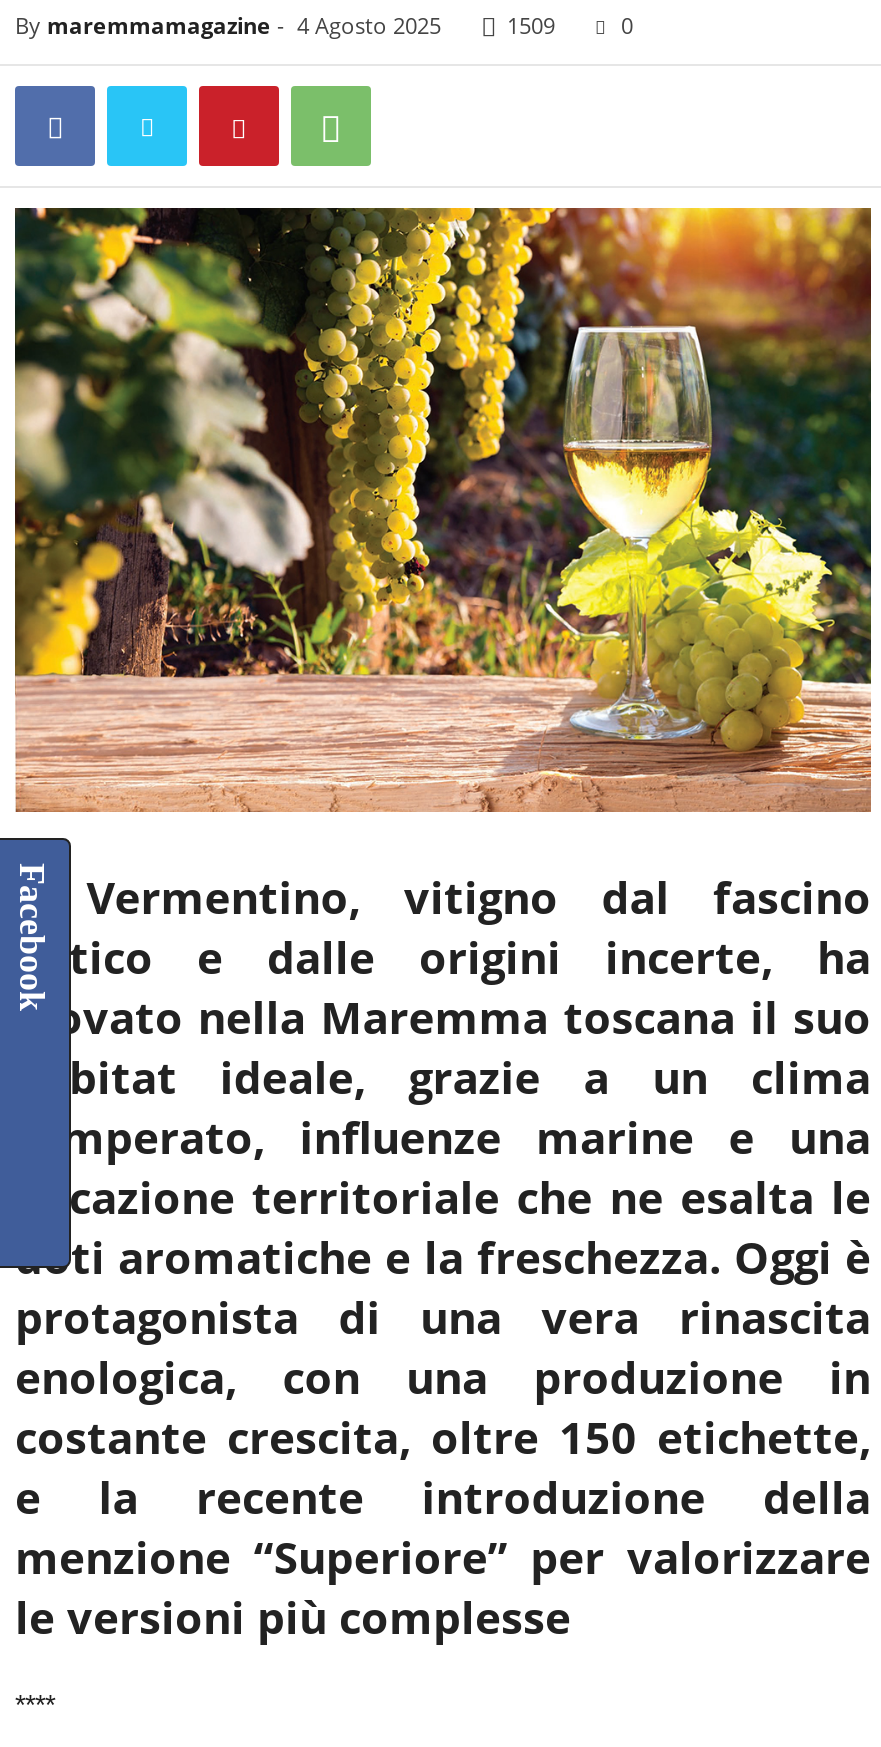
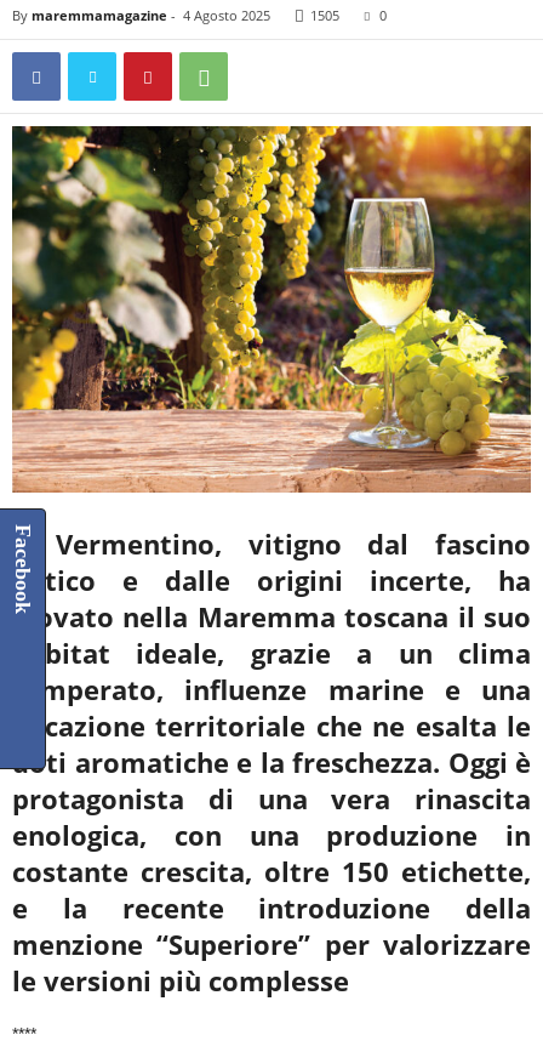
[507,10,555,40] 1509 -> [310,6,339,24] 1505

